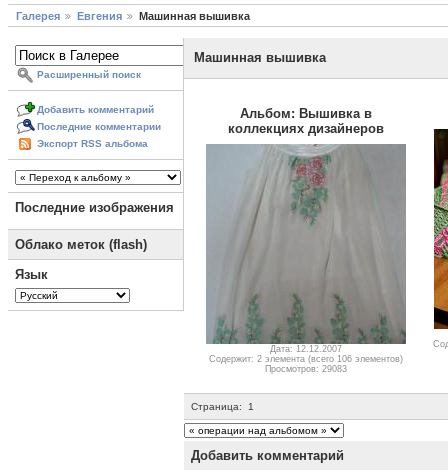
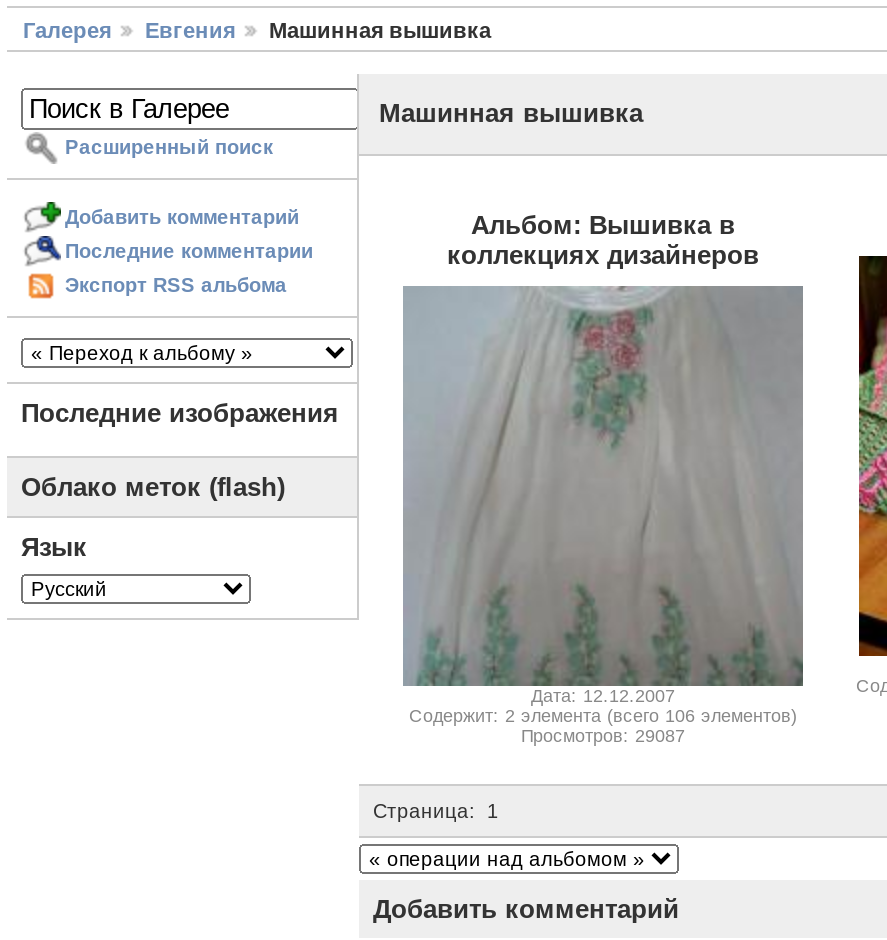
[265,364,347,374] Просмотров: 29083 -> [521,725,685,745] Просмотров: 29087

